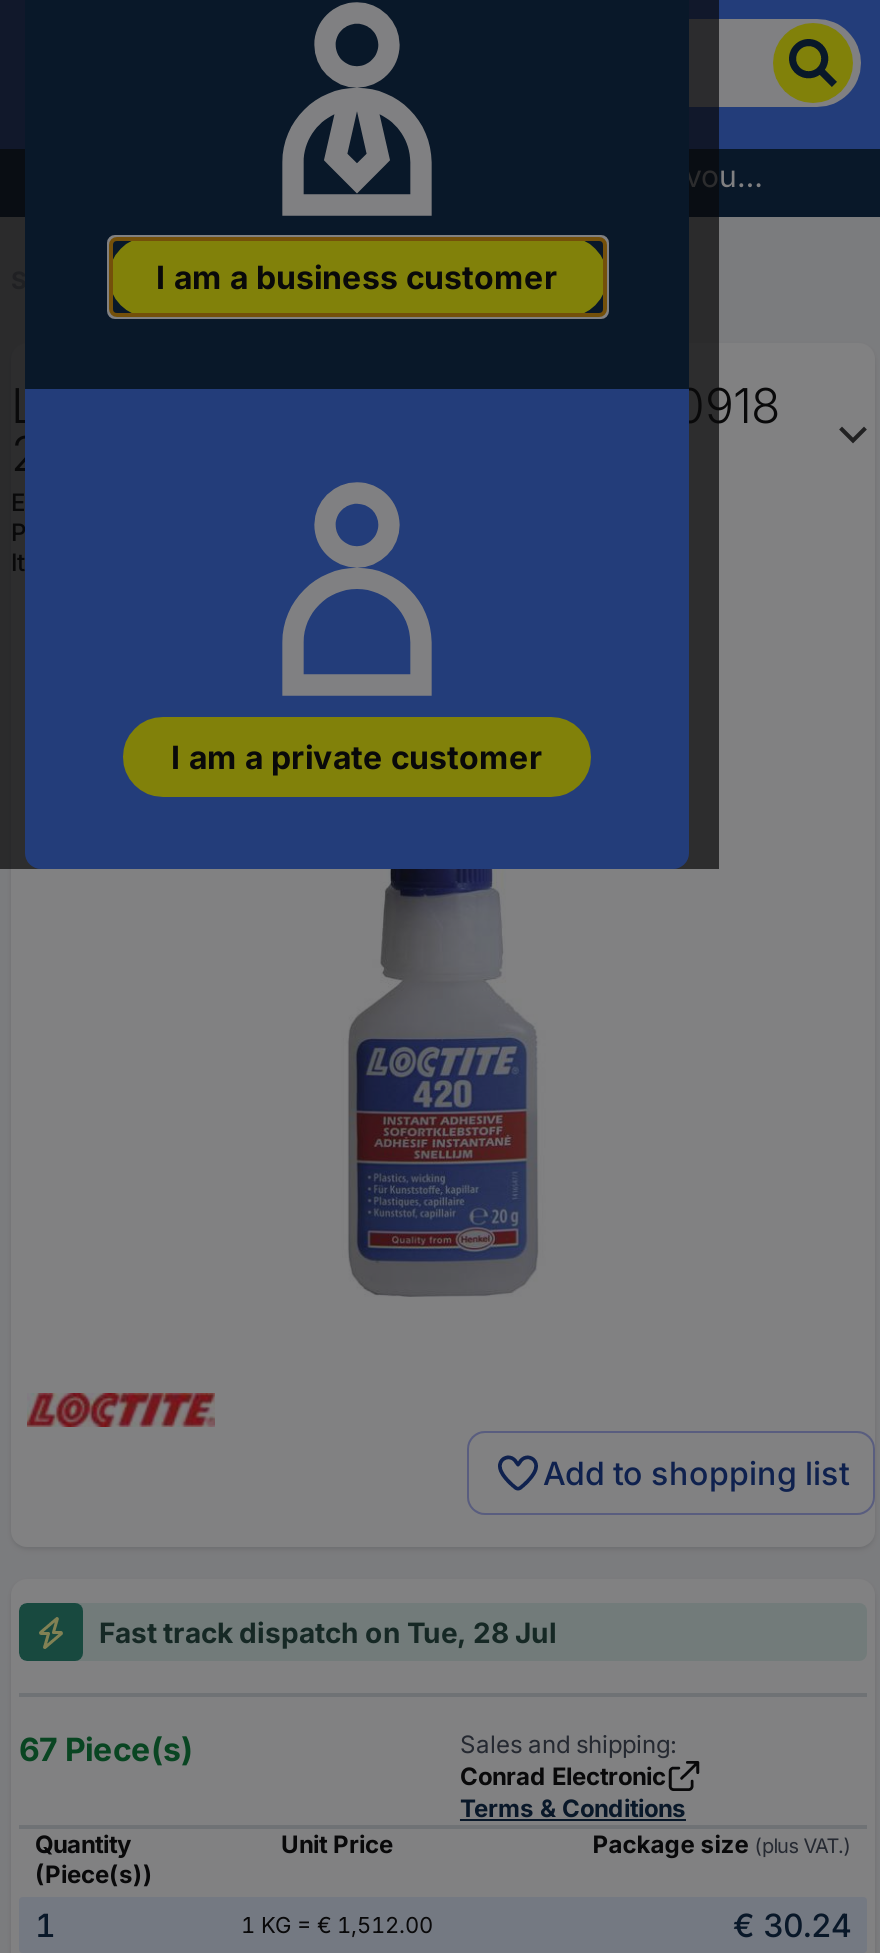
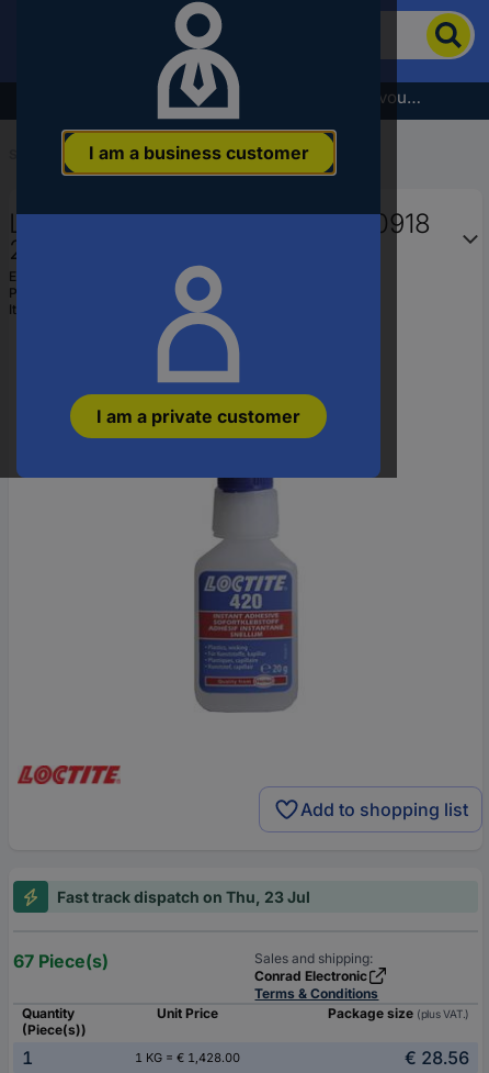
[99,1615,557,1649] Fast track dispatch on Tue, 28 Jul -> [57,888,310,906] Fast track dispatch on Thu, 23 Jul
[241,1911,433,1939] 1 KG = € 1,512.00 -> [135,1050,240,1065] 1 KG = € 1,428.00
[733,1905,851,1945] € 30.24 -> [405,1047,469,1069] € 28.56

